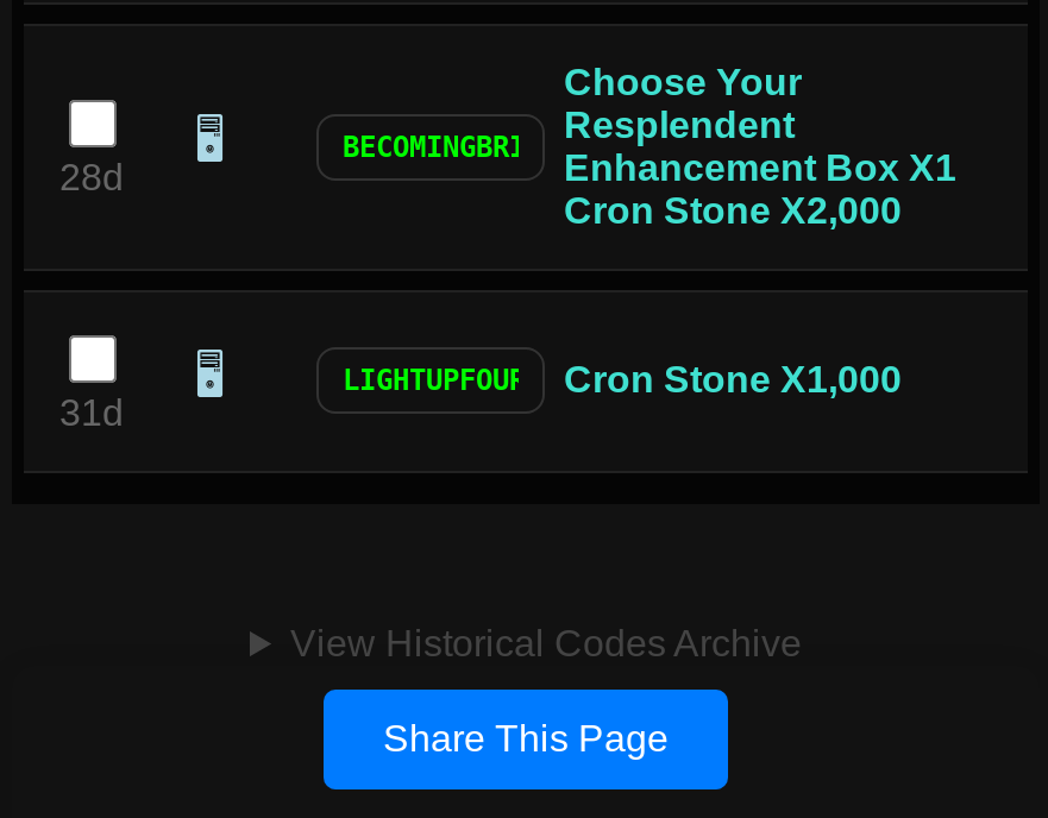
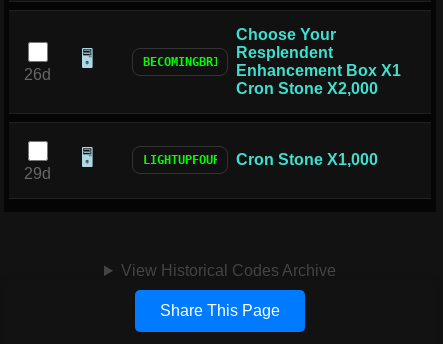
[59,157,124,197] 28d -> [24,66,51,83] 26d
[59,392,124,433] 31d -> [24,165,51,182] 29d

